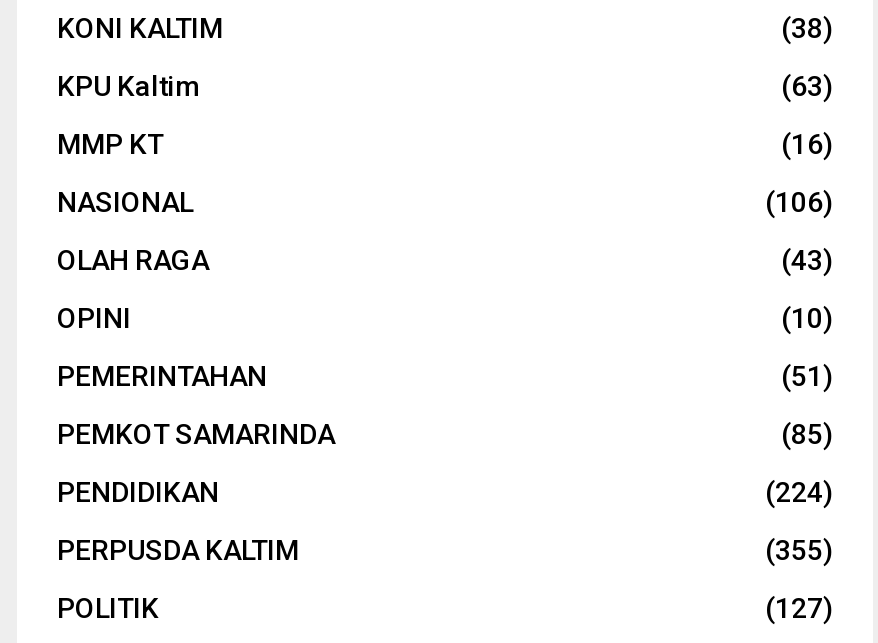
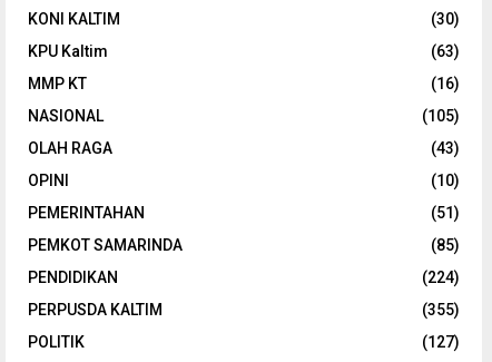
[781,12,833,44] (38) -> [431,10,460,28] (30)
[765,186,833,218] (106) -> [422,107,460,125] (105)

